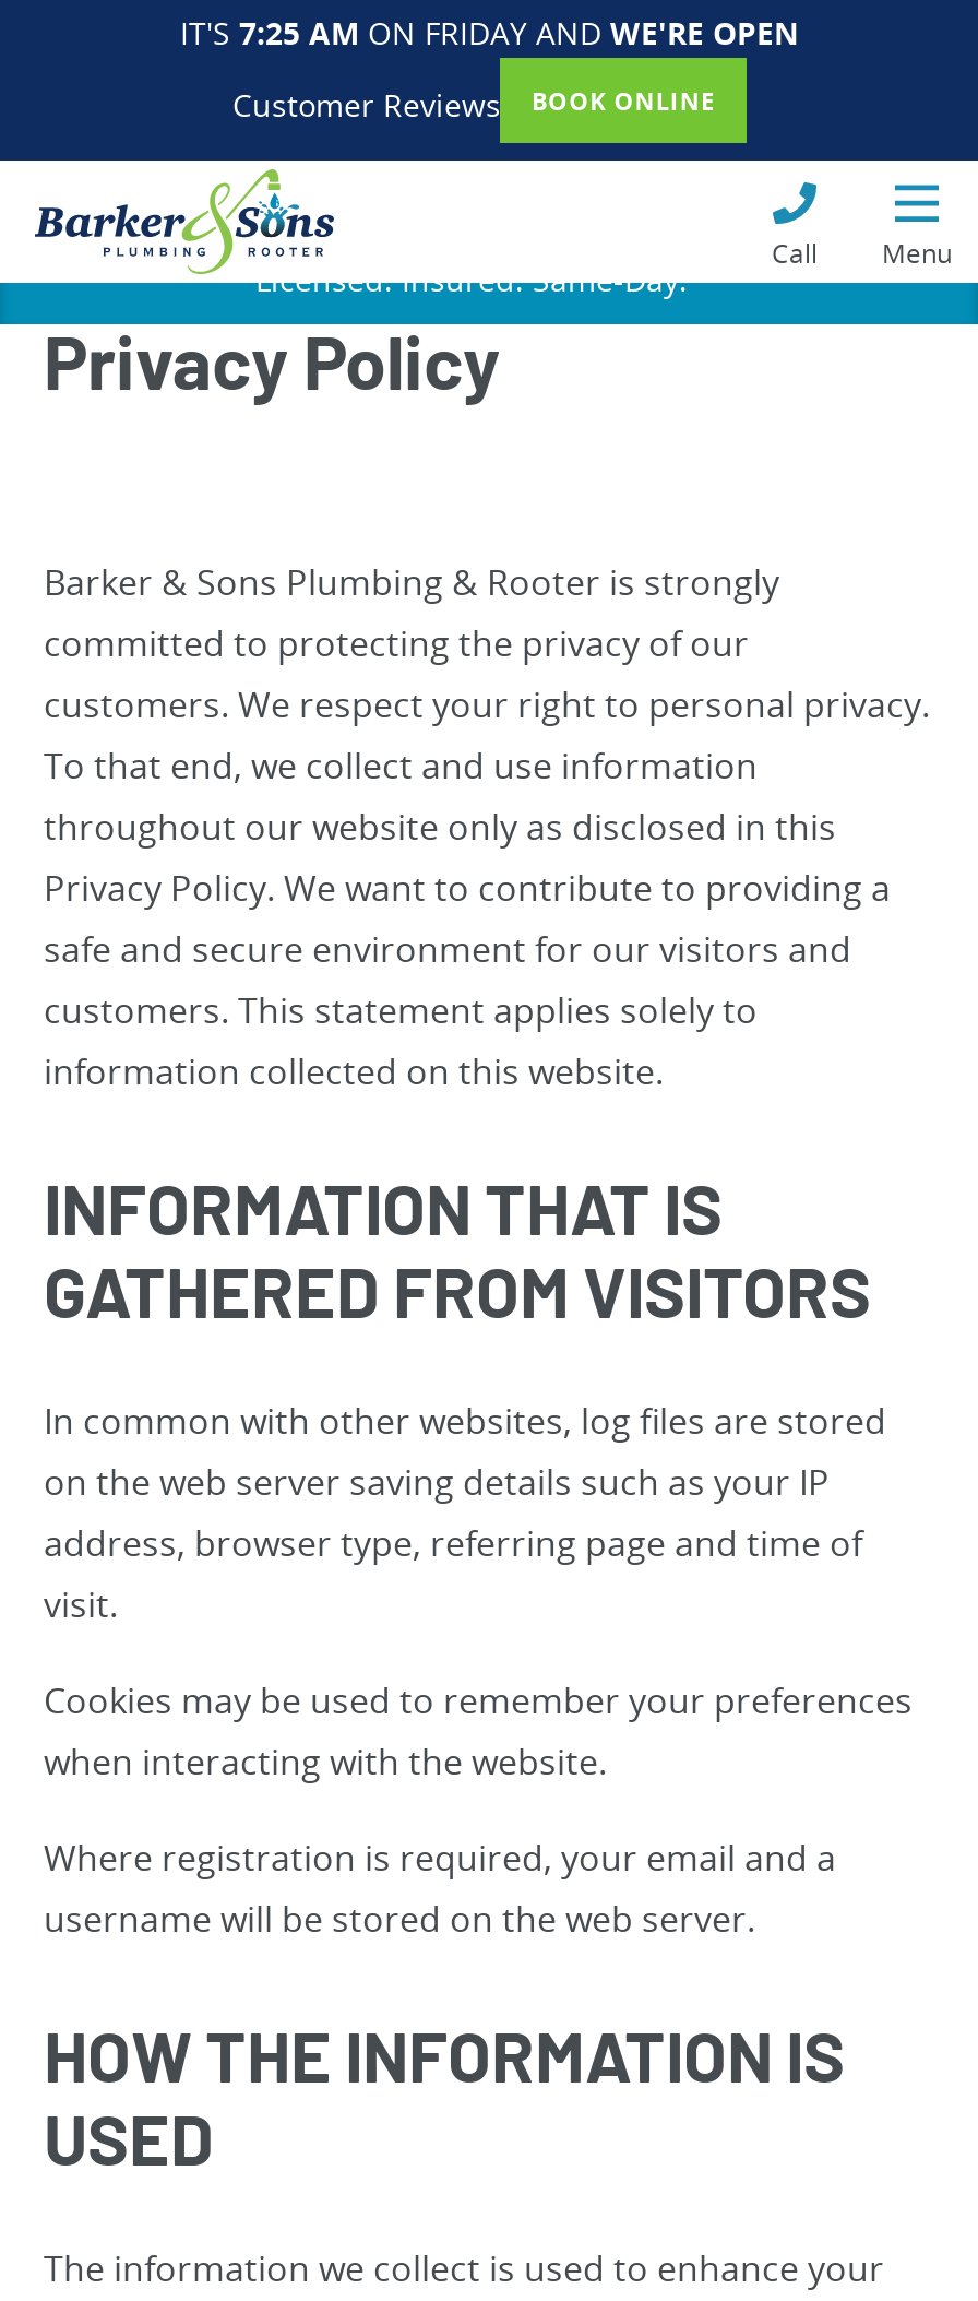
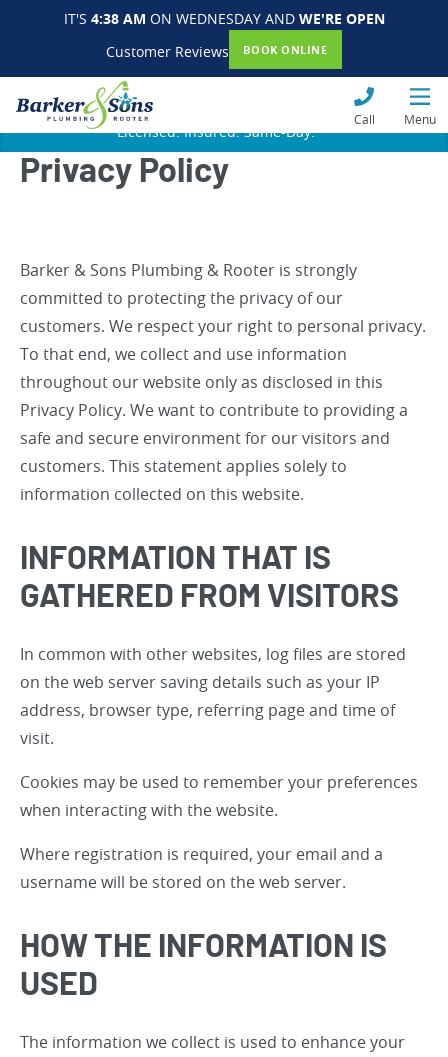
[180,12,798,54] IT'S 7:25 AM ON FRIDAY AND WE'RE OPEN -> [63,9,384,28] IT'S 4:38 AM ON WEDNESDAY AND WE'RE OPEN

